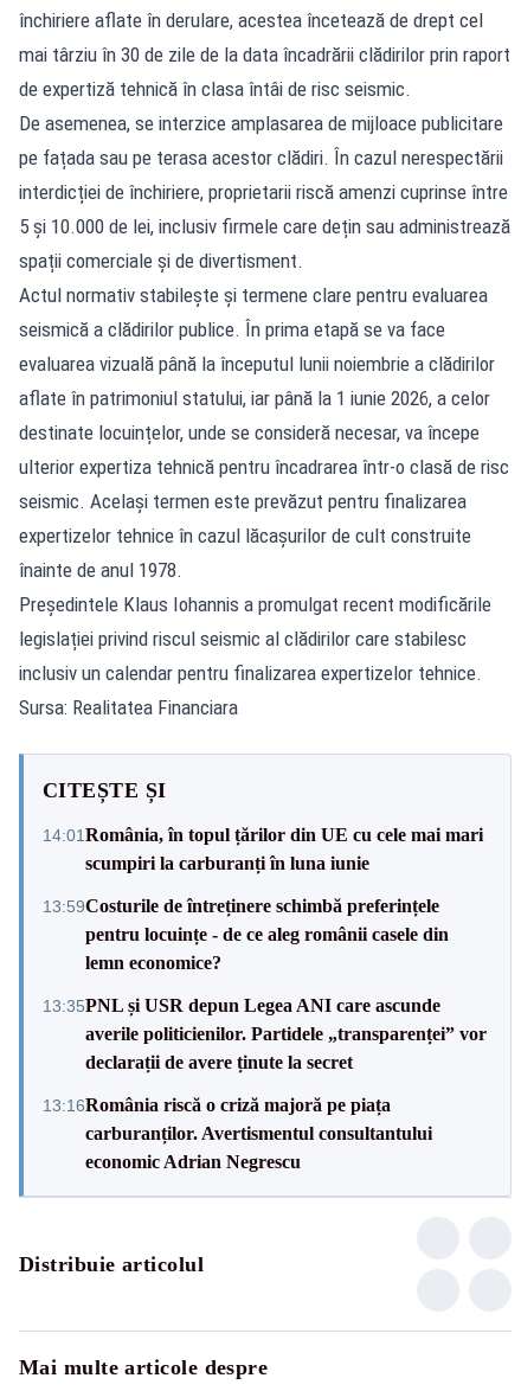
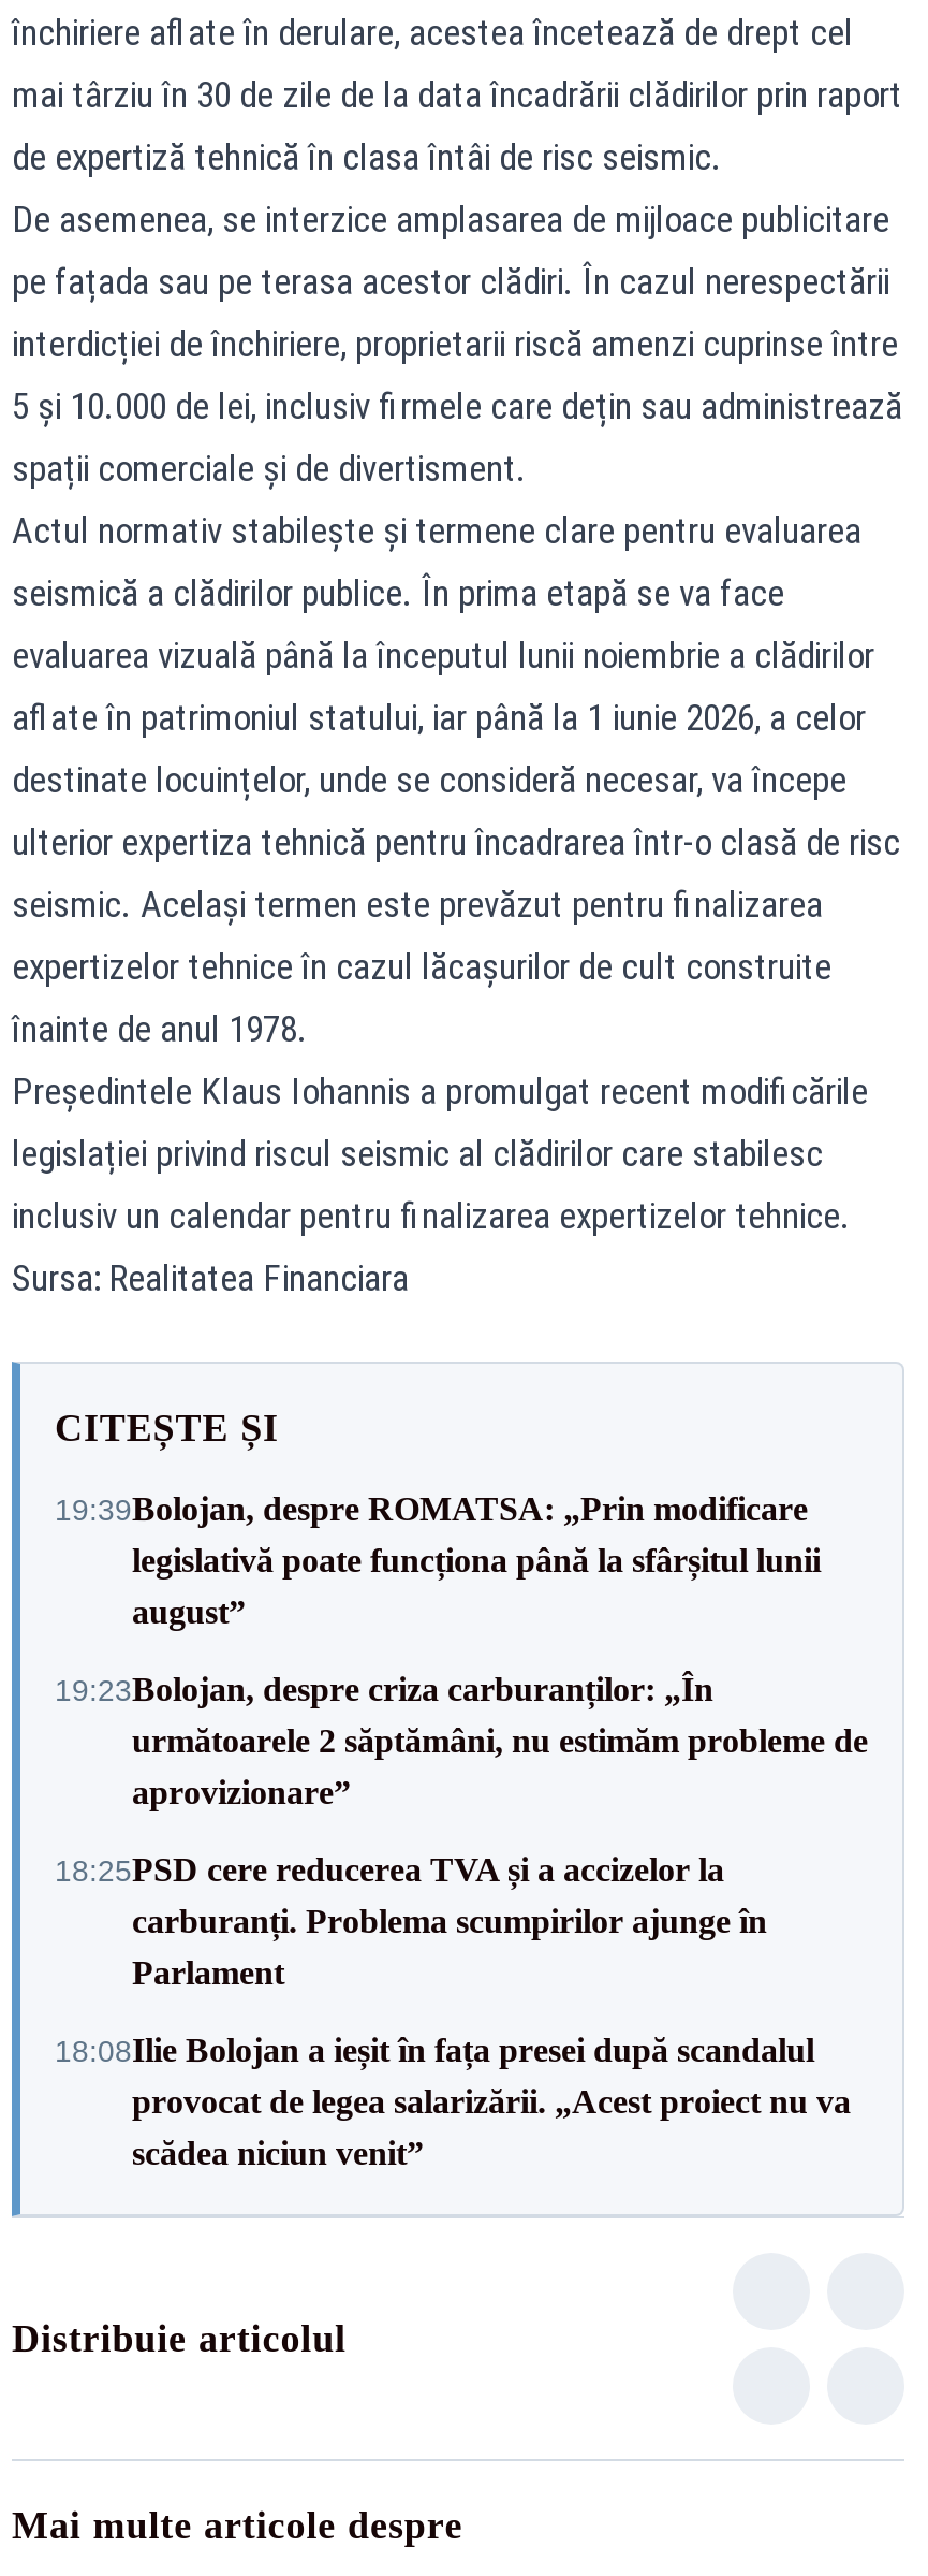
[43,824,483,873] 14:01 România, în topul țărilor din UE cu cele mai mari | scumpiri la carburanți în luna iunie -> [55,1490,821,1630] 19:39Bolojan, despre ROMATSA: „Prin modificare | legislativă poate funcționa până la sfârșitul lunii | august”
[43,895,449,972] 13:59Costurile de întreținere schimbă preferințele | pentru locuințe - de ce aleg românii casele din | lemn economice? -> [55,1671,868,1810] 19:23Bolojan, despre criza carburanților: „În | următoarele 2 săptămâni, nu estimăm probleme de | aprovizionare”
[43,995,487,1072] 13:35PNL și USR depun Legea ANI care ascunde | averile politicienilor. Partidele „transparenței” vor | declarații de avere ținute la secret -> [55,1851,767,1991] 18:25PSD cere reducerea TVA și a accizelor la | carburanți. Problema scumpirilor ajunge în | Parlament
[43,1094,432,1171] 13:16România riscă o criză majoră pe piața | carburanților. Avertismentul consultantului | economic Adrian Negrescu -> [55,2032,851,2171] 18:08Ilie Bolojan a ieșit în fața presei după scandalul | provocat de legea salarizării. „Acest proiect nu va | scădea niciun venit”

